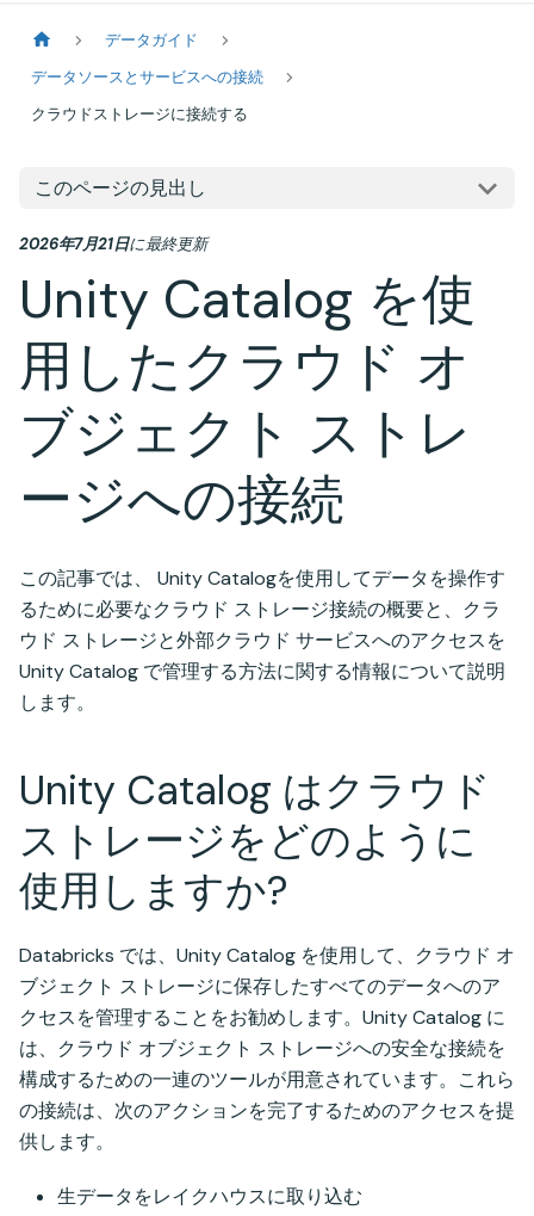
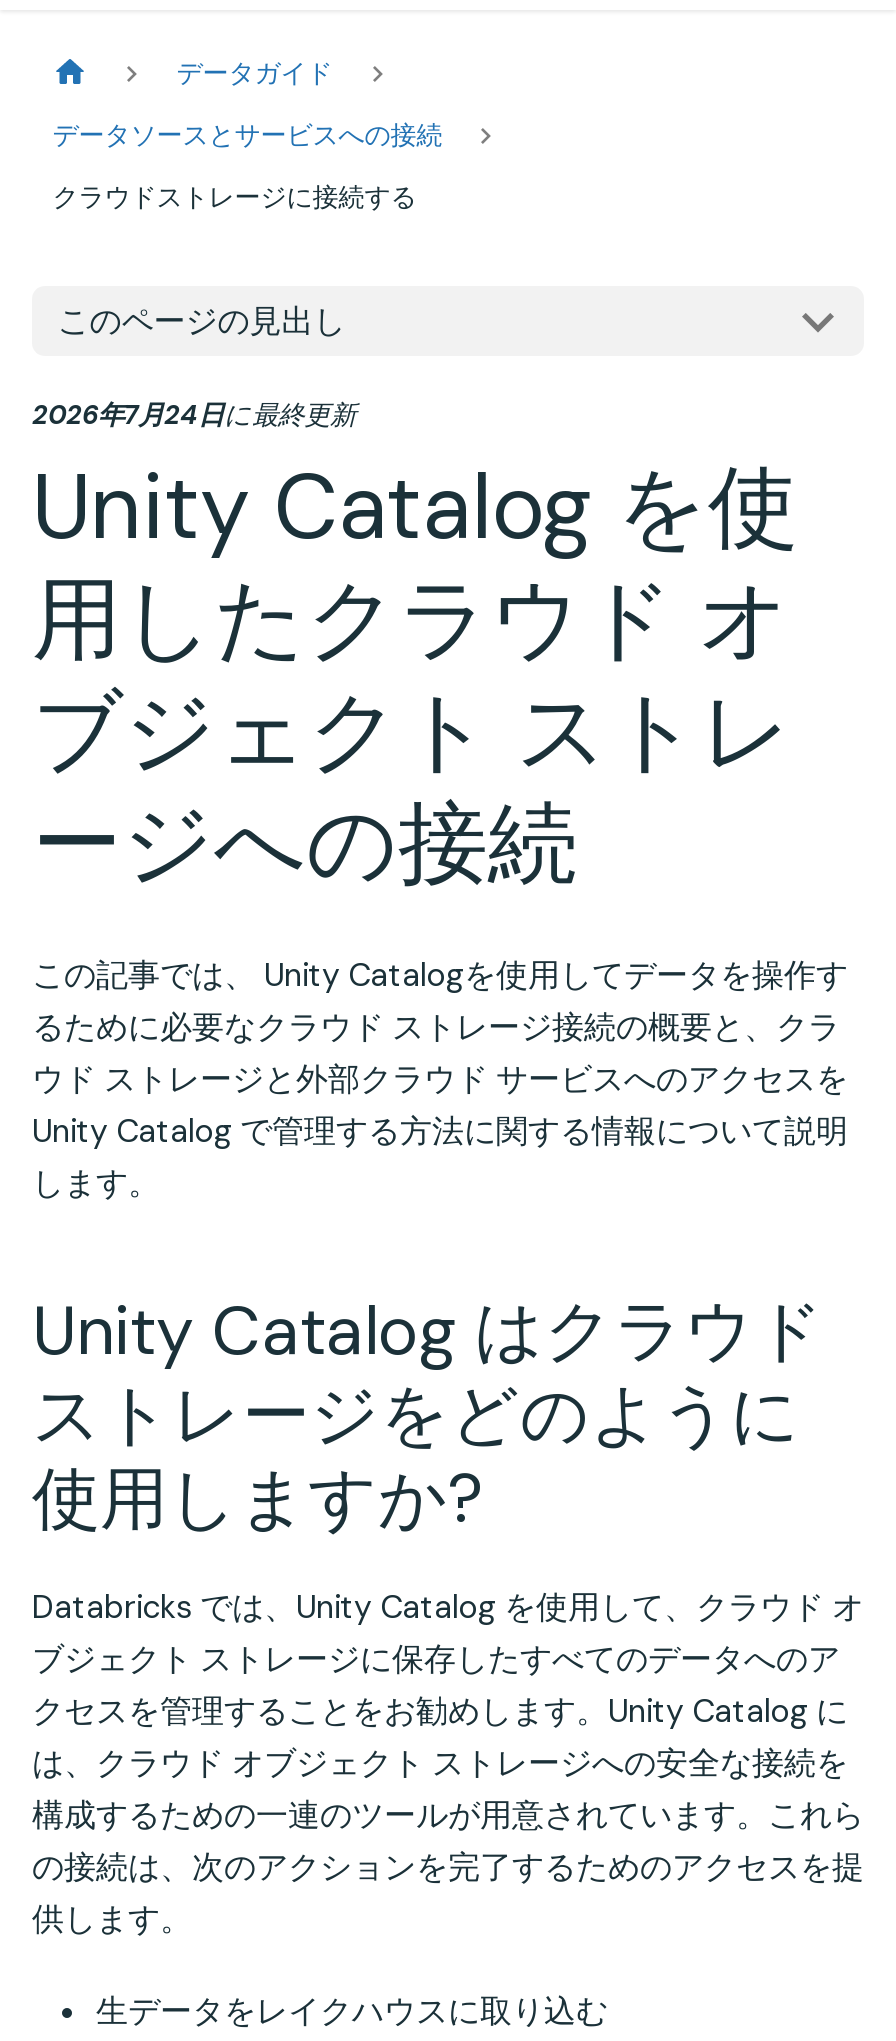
[19,234,207,254] 2026年7月21日に最終更新 -> [32,398,356,432] 2026年7月24日に最終更新

